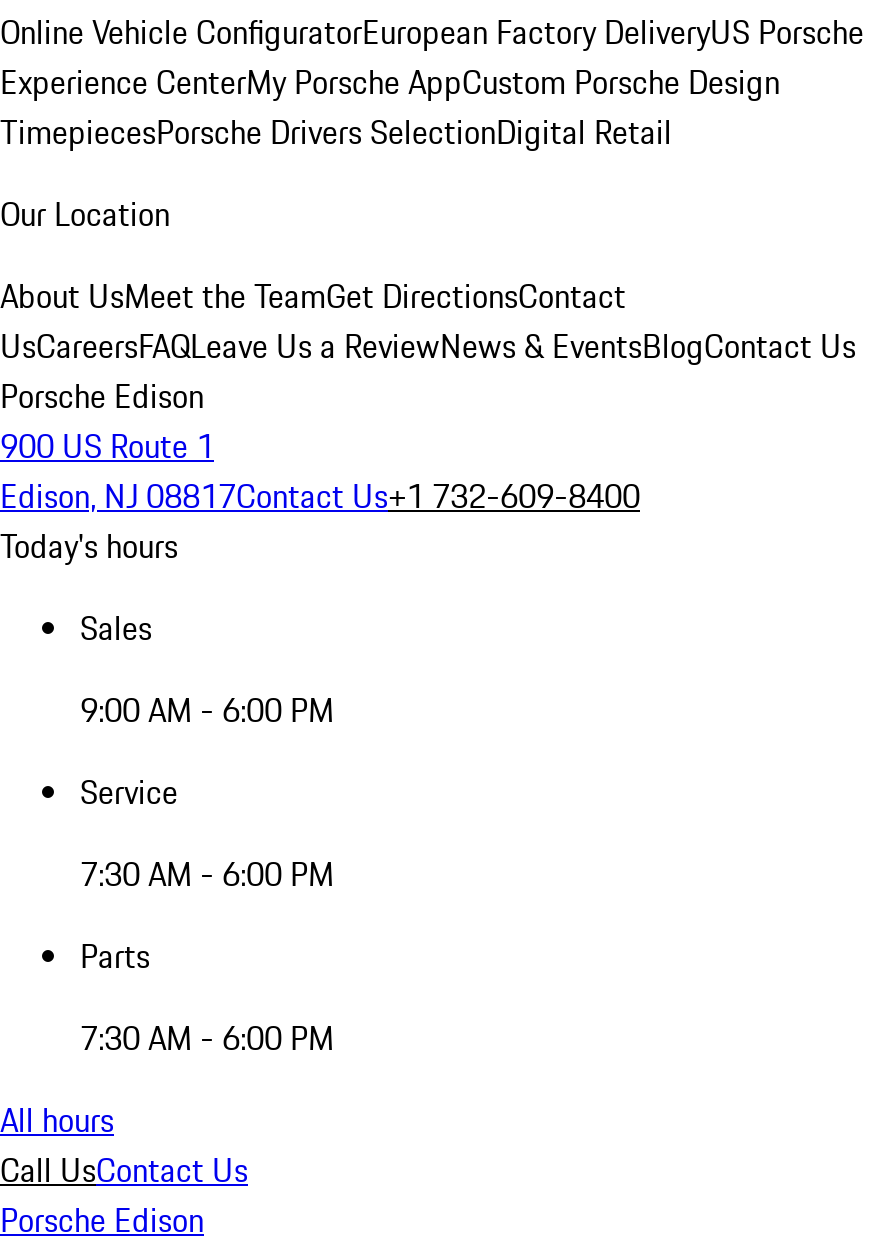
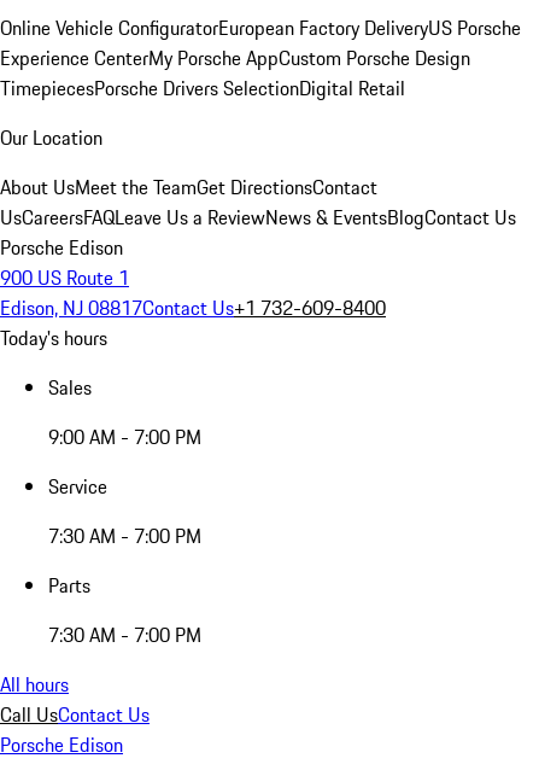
[80,686,334,734] 9:00 AM - 6:00 PM -> [48,422,201,451] 9:00 AM - 7:00 PM
[80,850,334,898] 7:30 AM - 6:00 PM -> [48,521,201,550] 7:30 AM - 7:00 PM
[80,1014,334,1062] 7:30 AM - 6:00 PM -> [48,620,201,649] 7:30 AM - 7:00 PM

